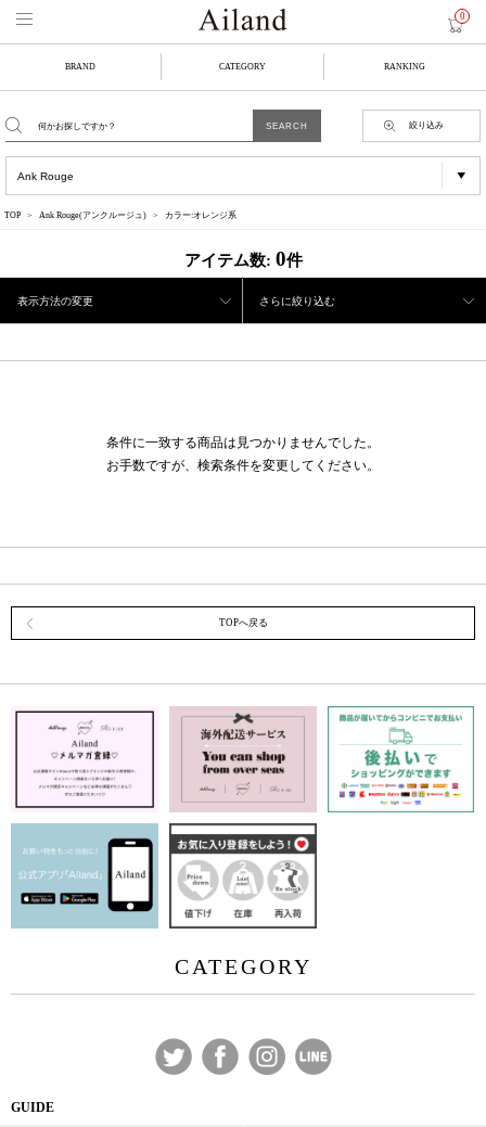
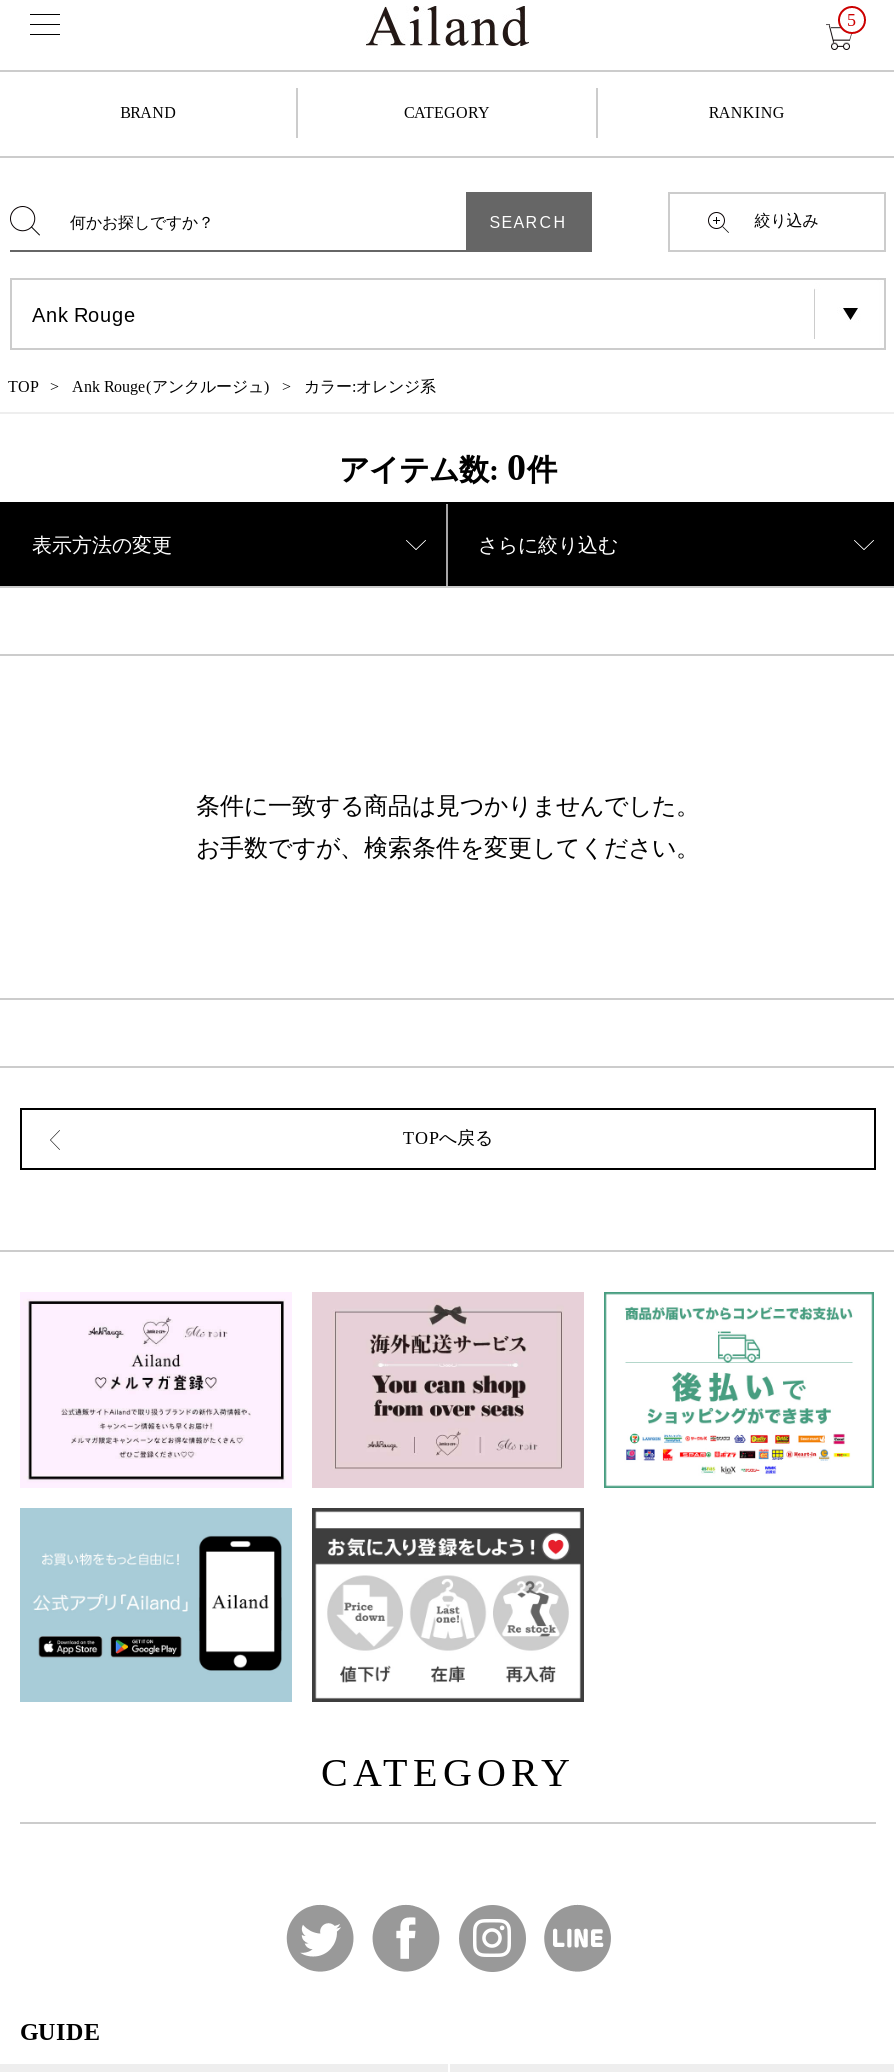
[459,11,465,22] 0 -> [847,10,857,30] 5

